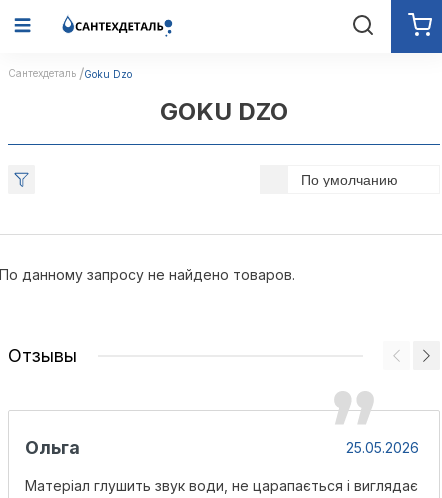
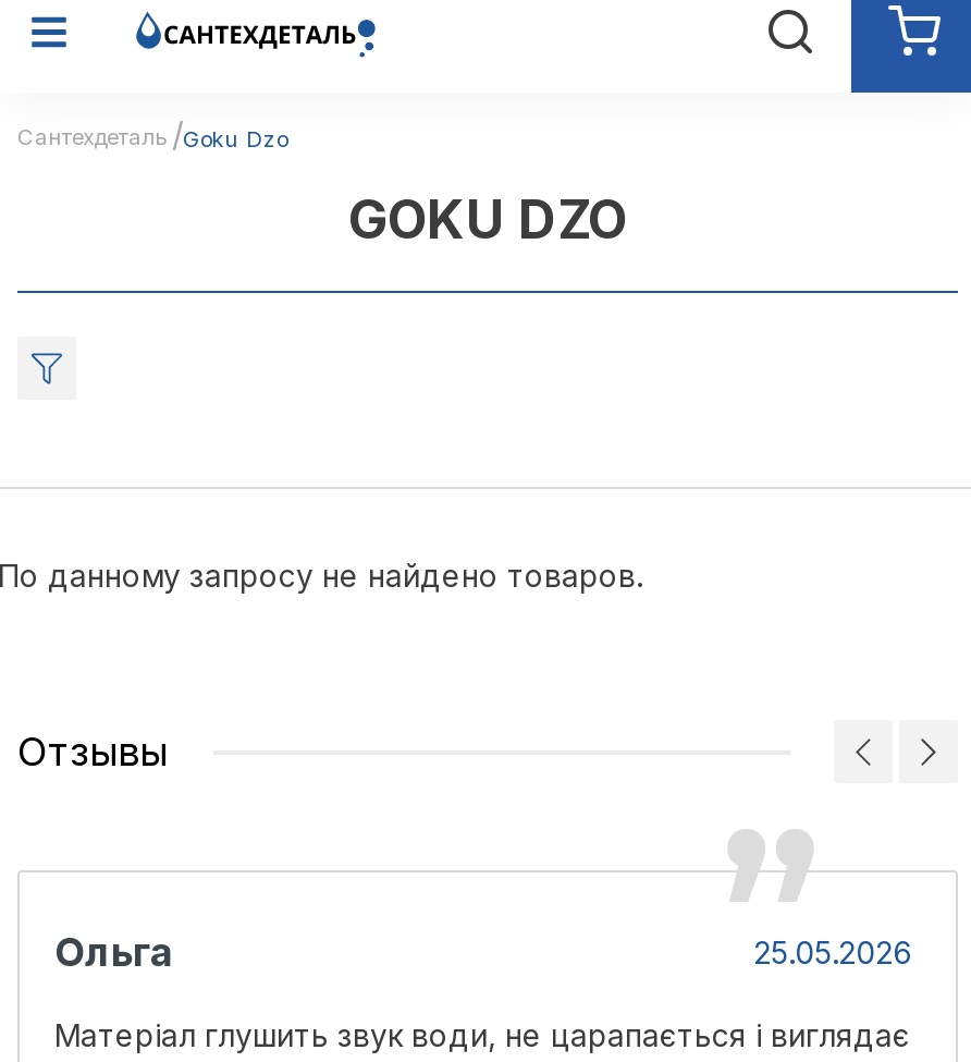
[301,171,398,187] По умолчанию -> none

